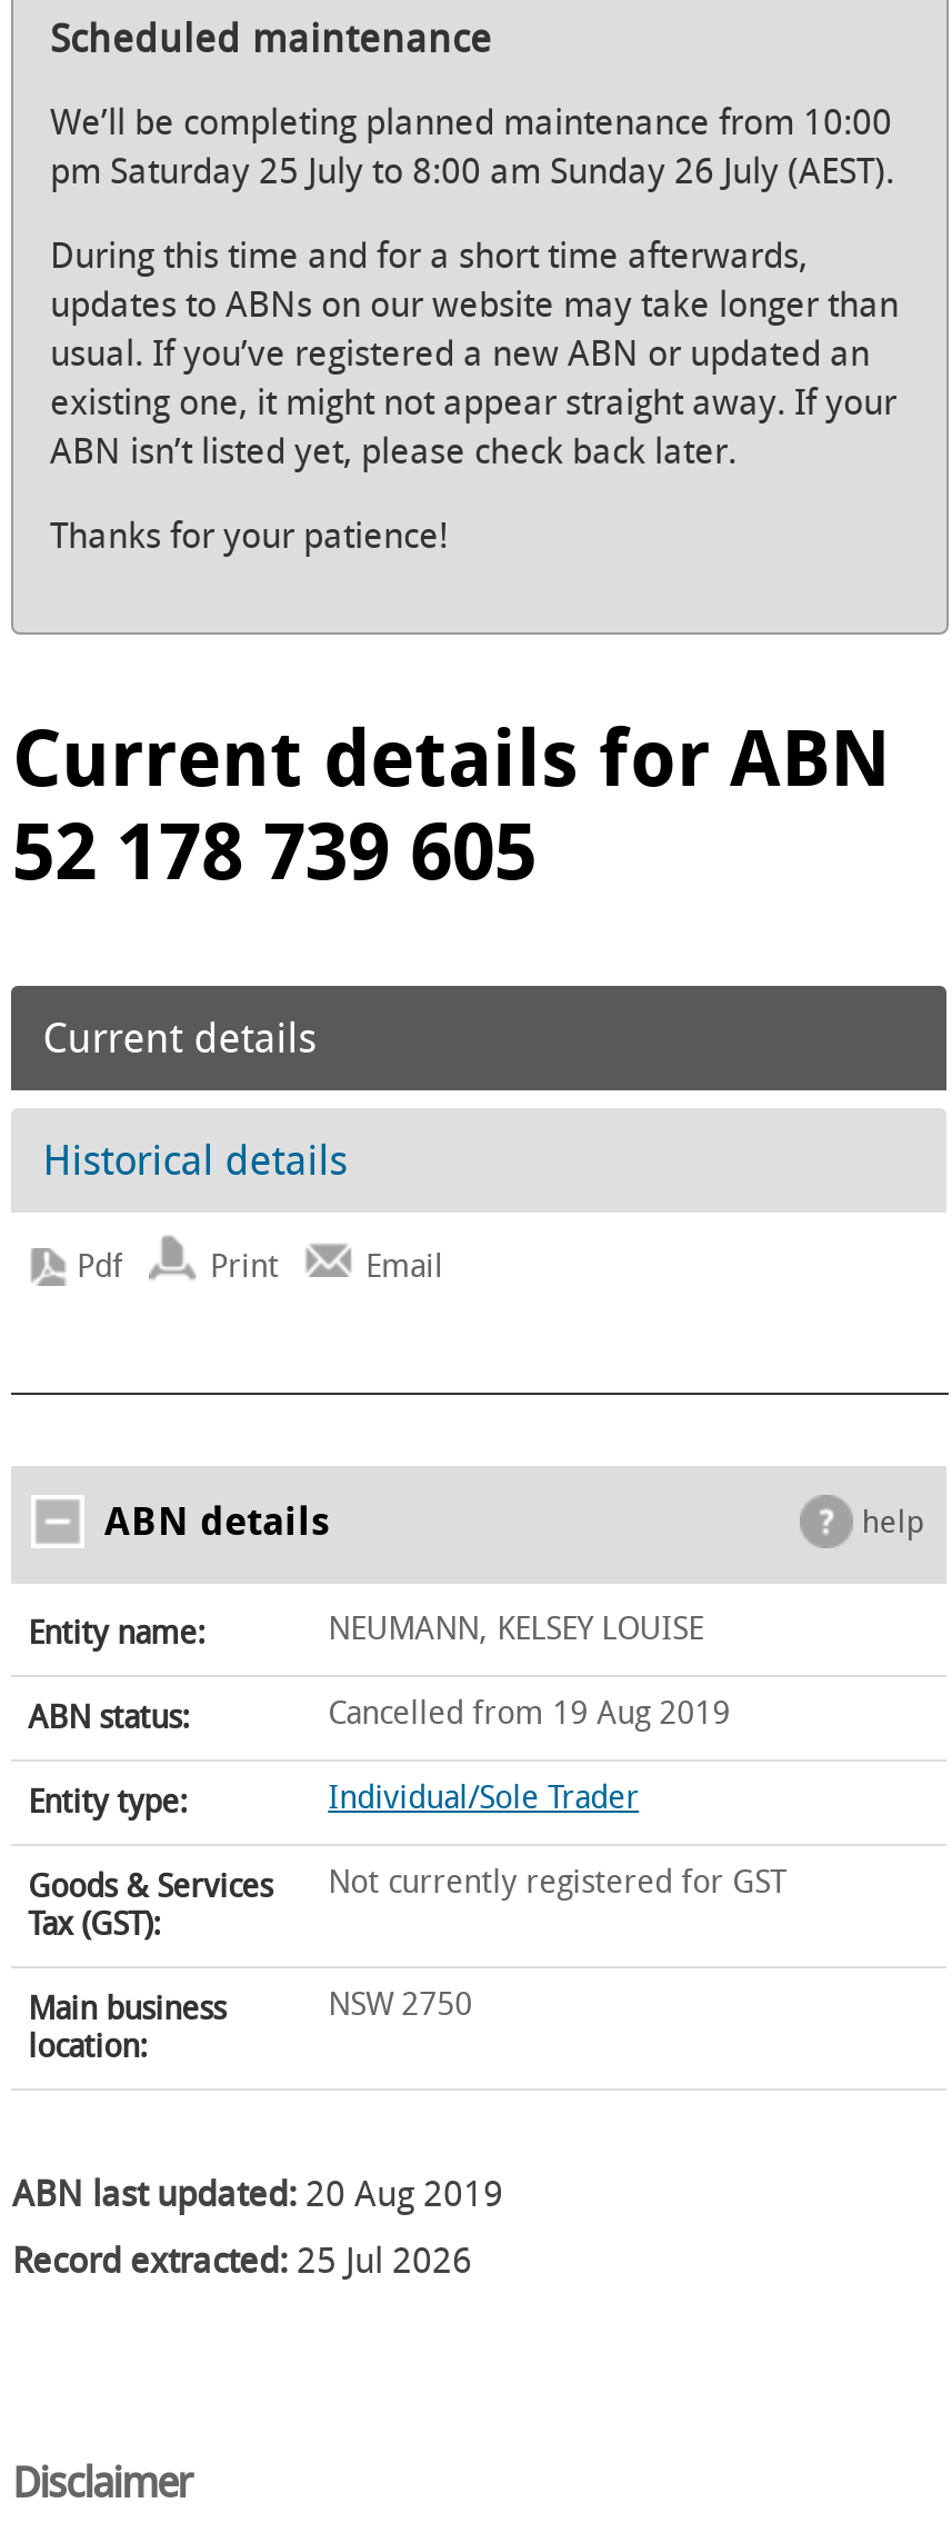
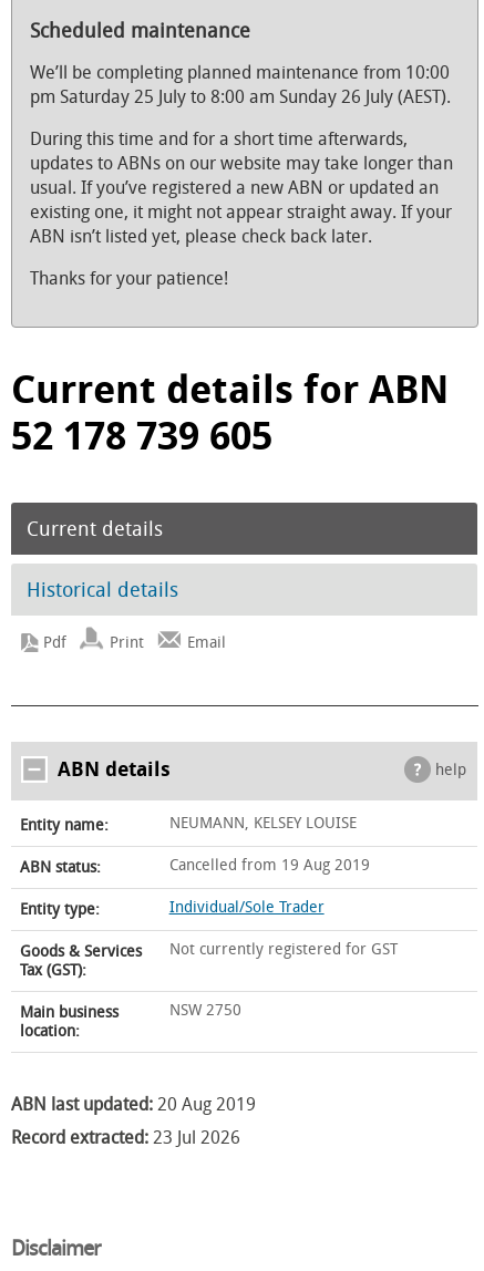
[12,2239,472,2282] Record extracted: 25 Jul 2026 -> [12,1127,241,1148] Record extracted: 23 Jul 2026

